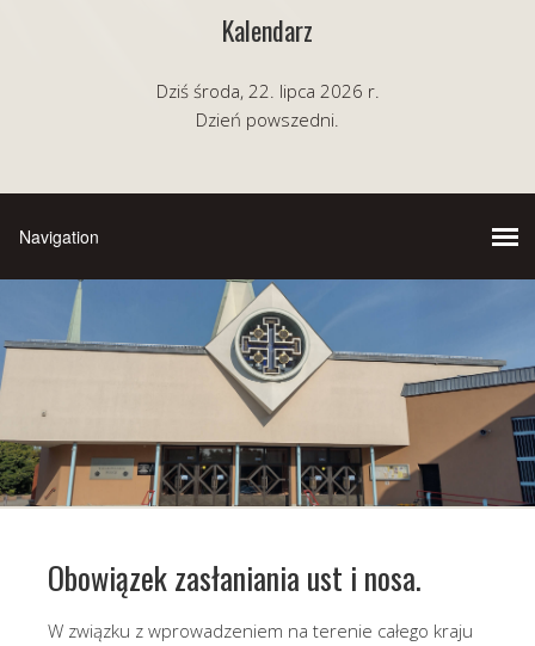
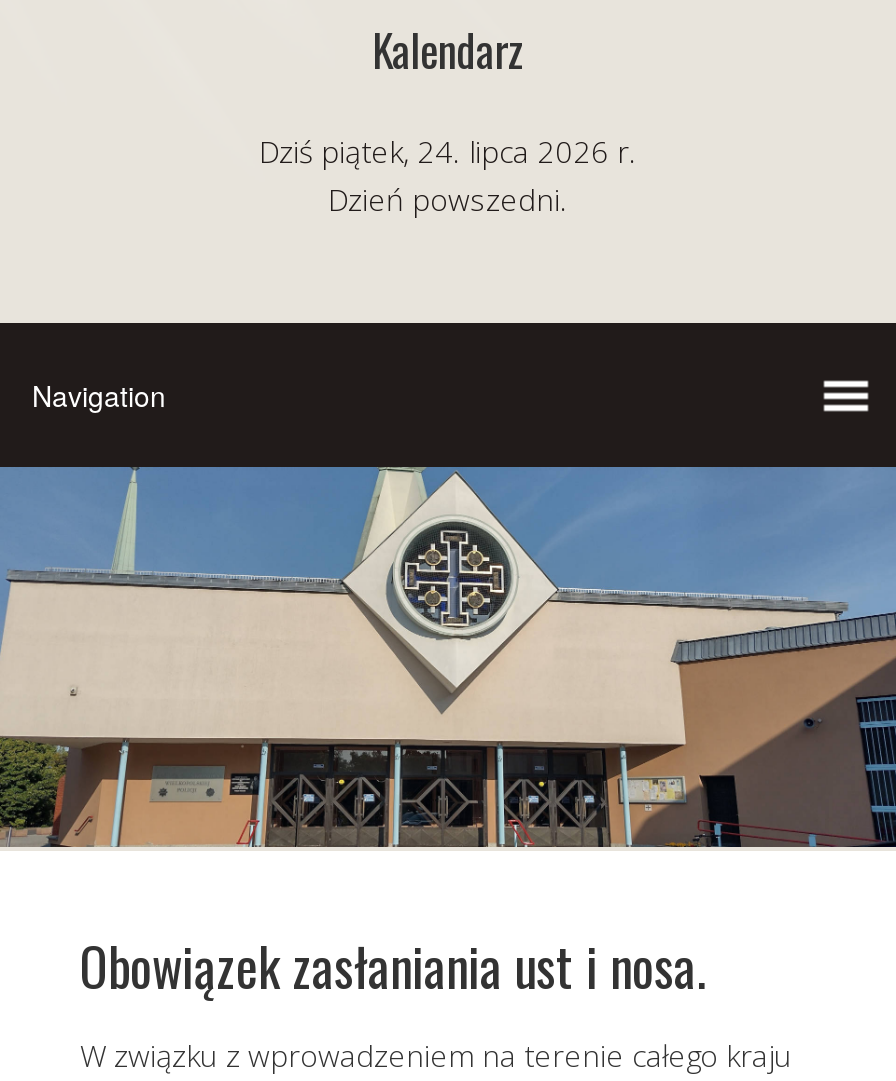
[156,79,379,103] Dziś środa, 22. lipca 2026 r. -> [259,131,637,171] Dziś piątek, 24. lipca 2026 r.

